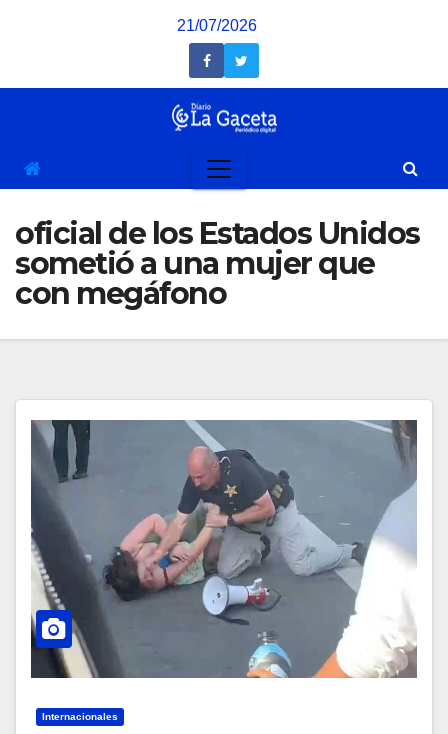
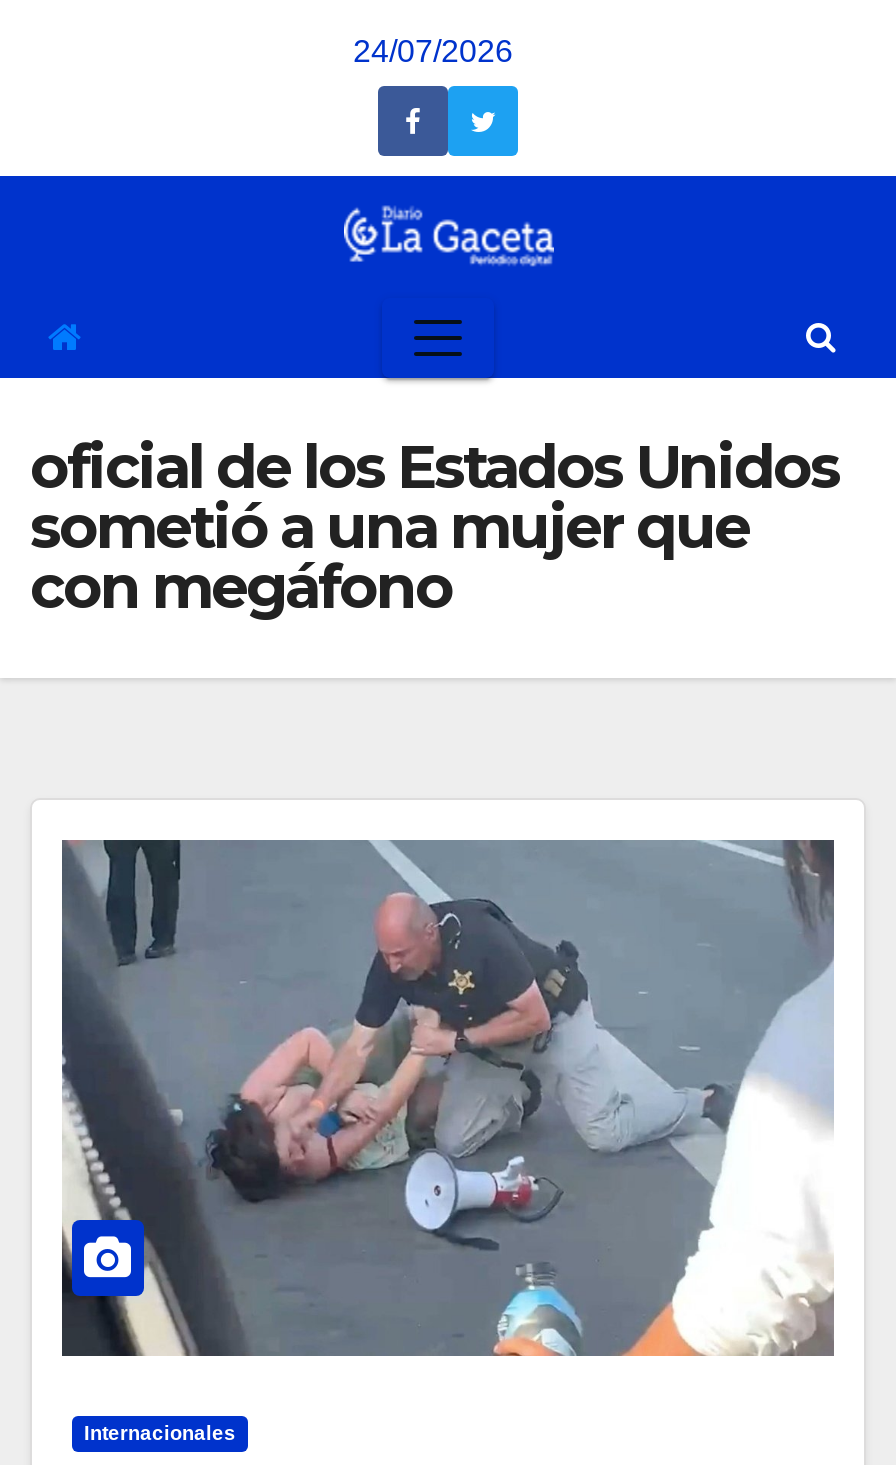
[176,17,256,34] 21/07/2026 -> [353,34,513,68] 24/07/2026

